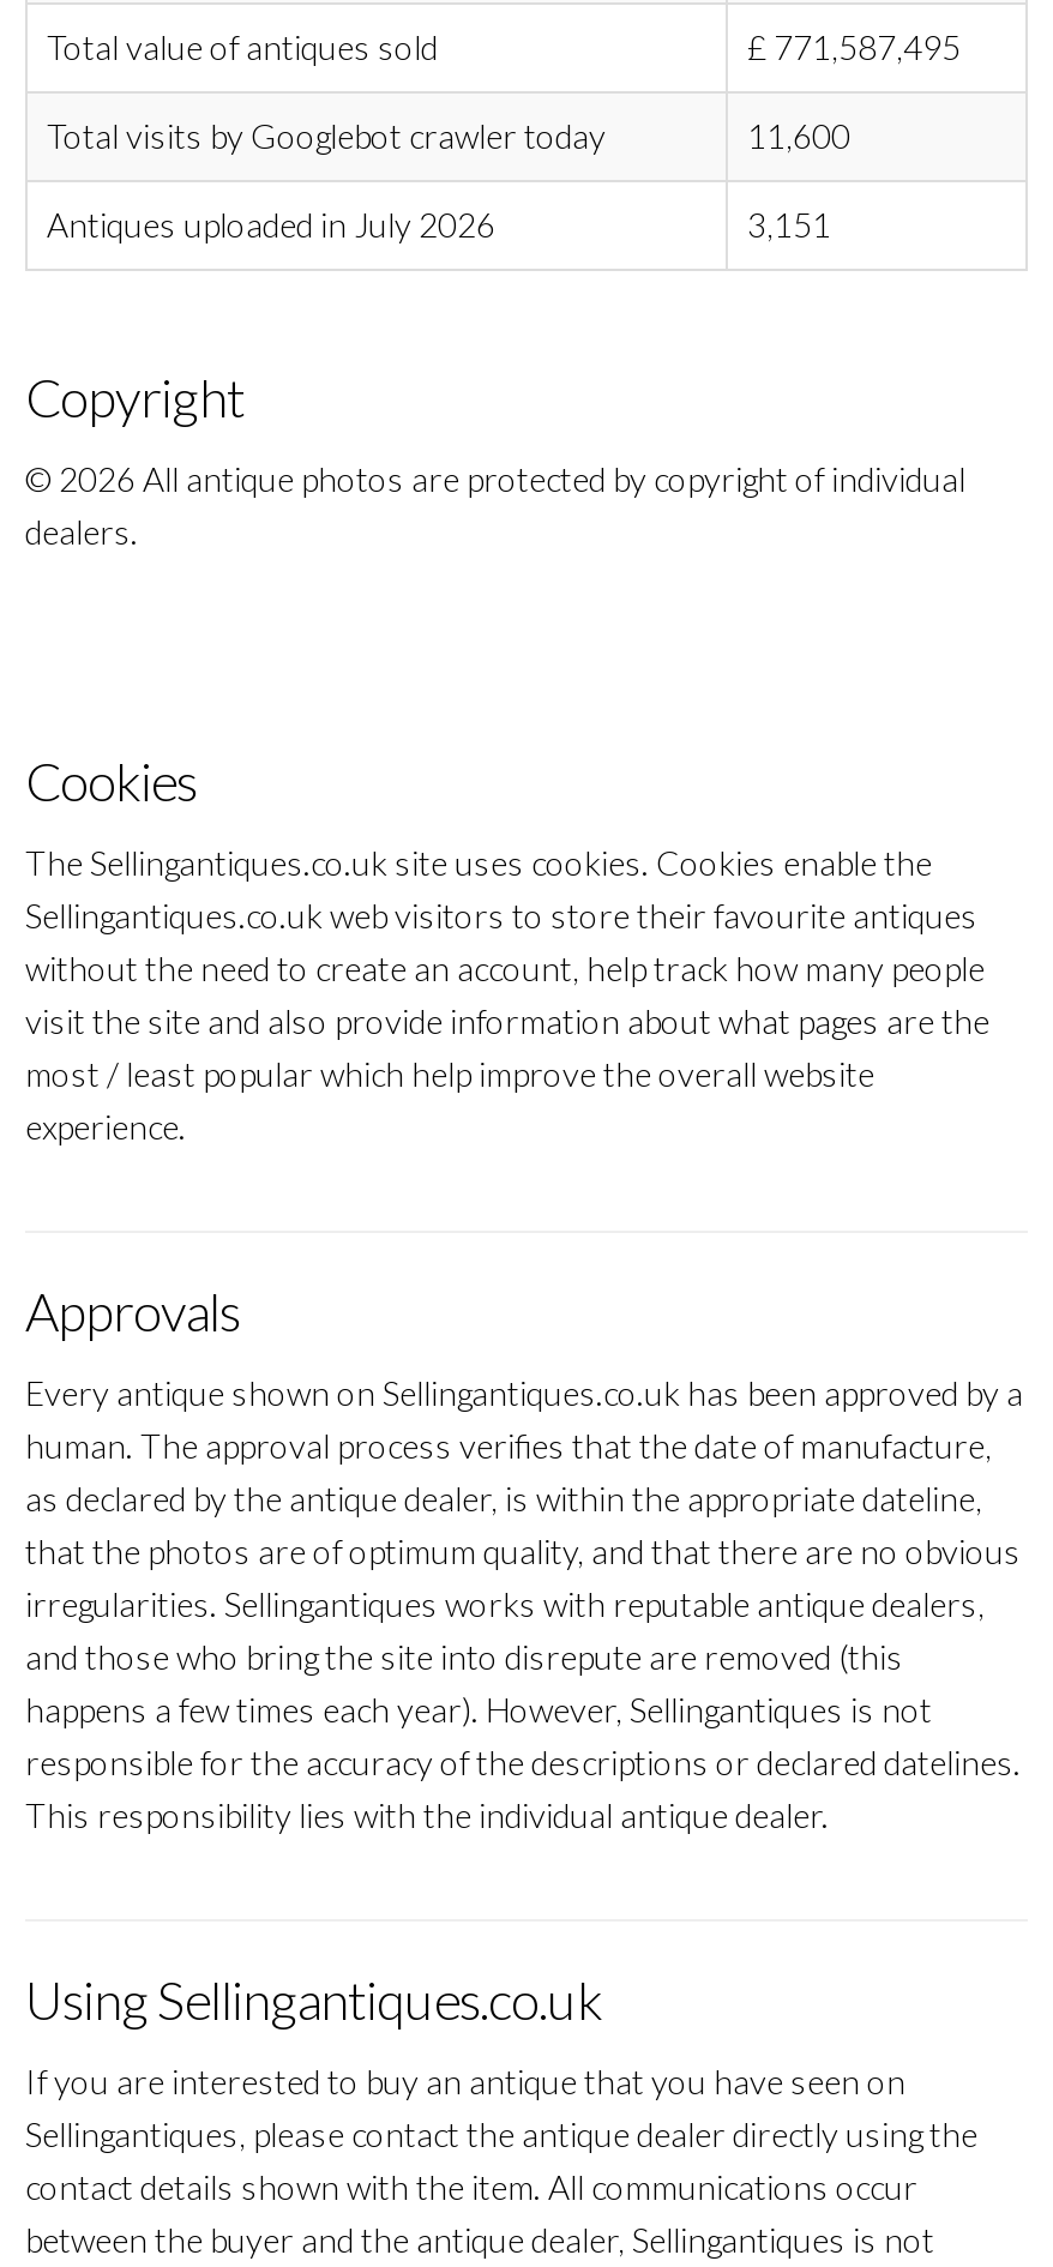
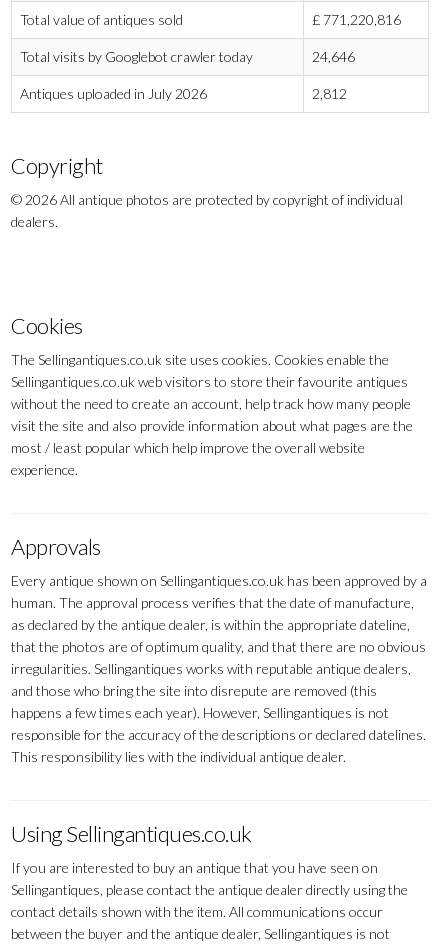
[747,27,961,68] £771,587,495 -> [312,11,401,28] £771,220,816
[747,116,850,157] 11,600 -> [312,48,355,65] 24,646
[747,205,831,245] 3,151 -> [312,85,347,102] 2,812

